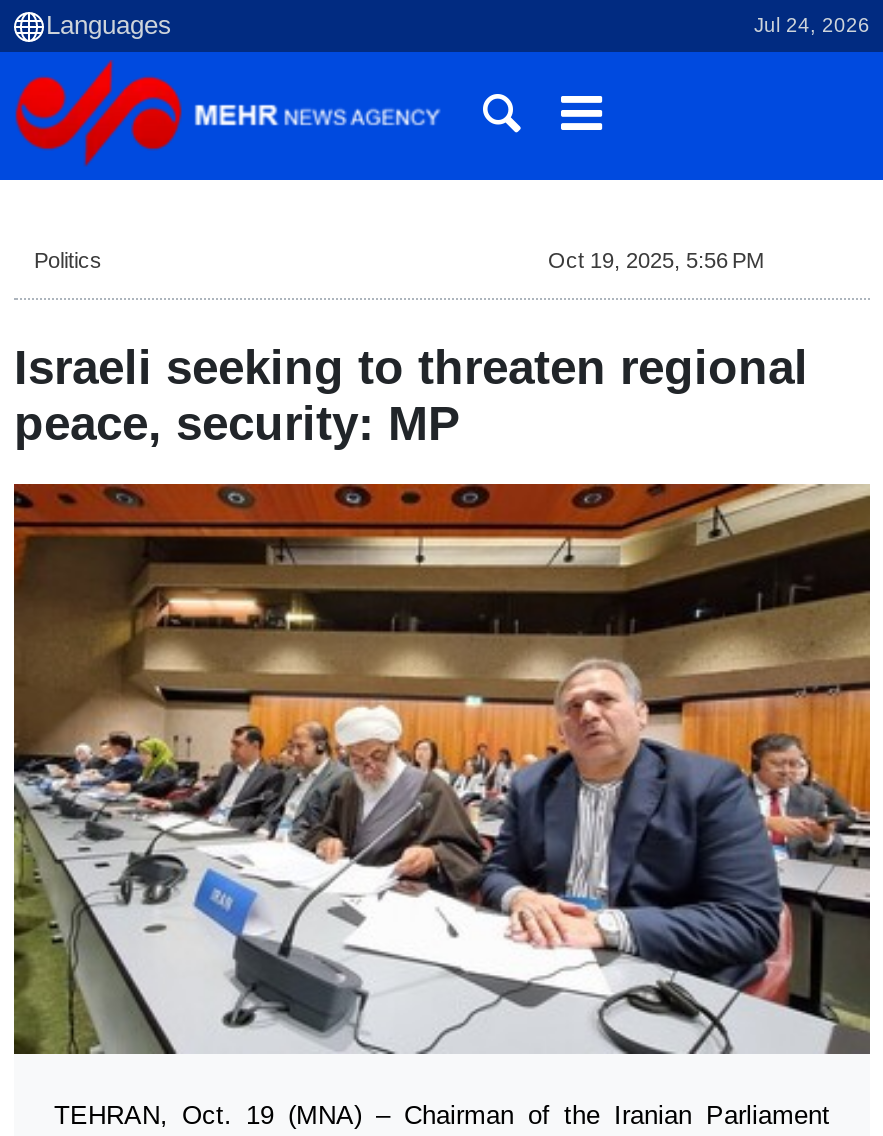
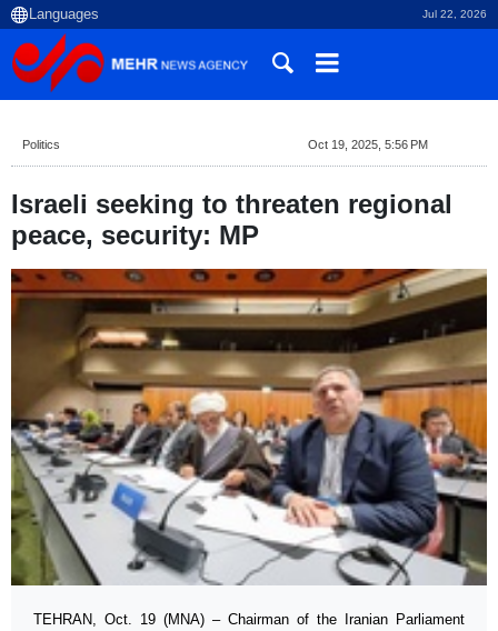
[754,14,870,36] Jul 24, 2026 -> [422,8,487,20] Jul 22, 2026

